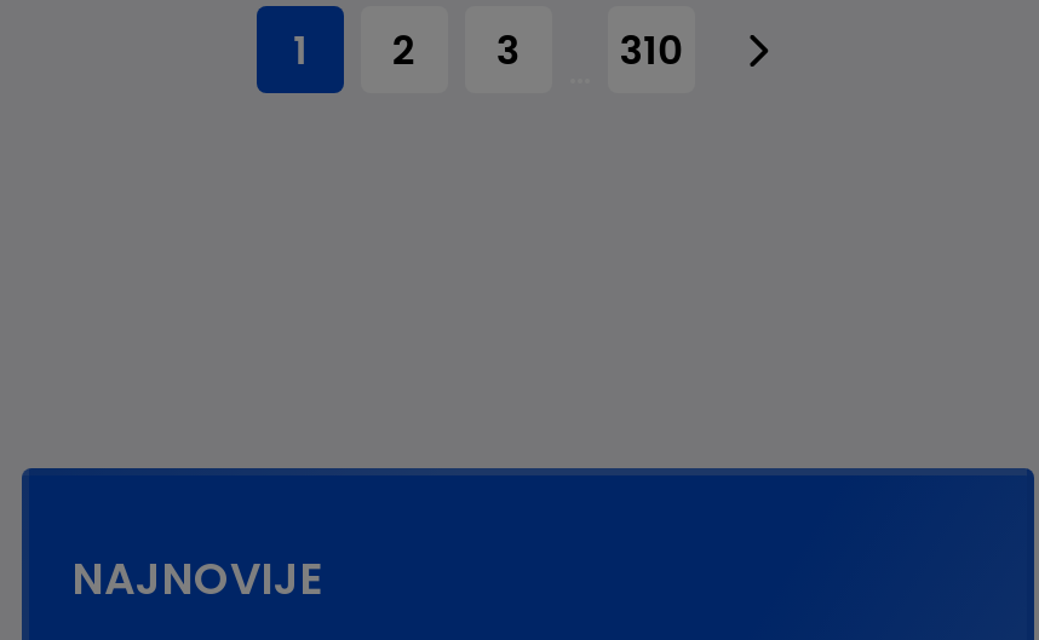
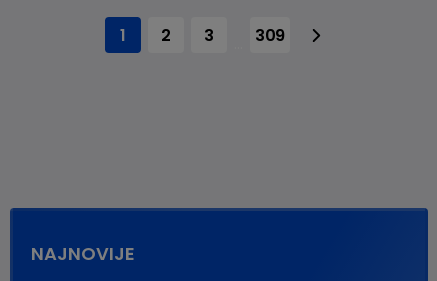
[293,22,683,98] 1 2 3 ... 310 -> [120,24,285,55] 1 2 3 ... 309

